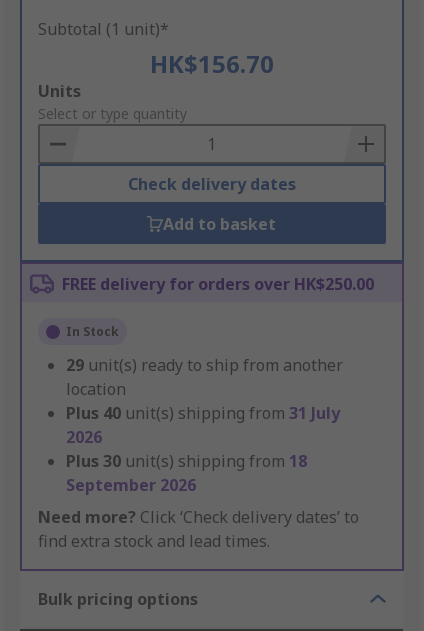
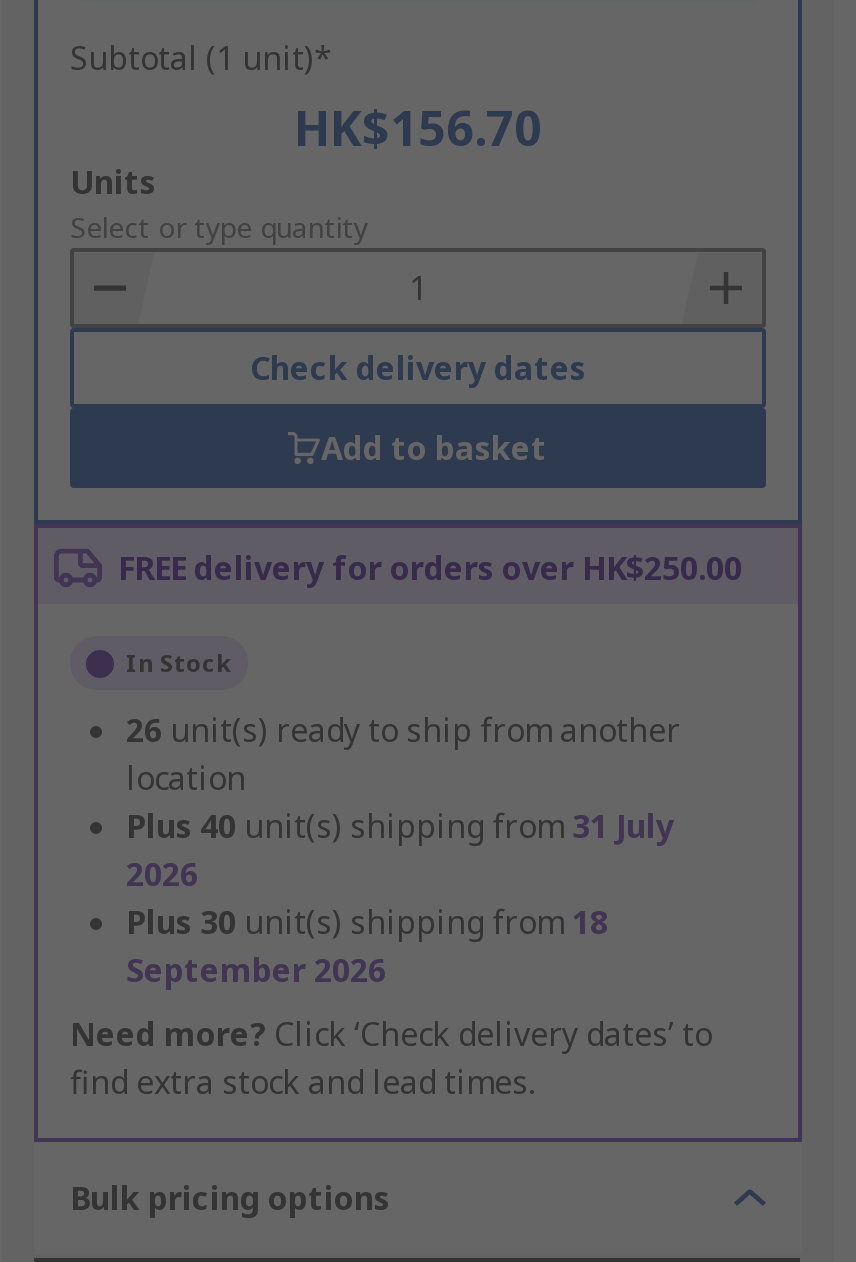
[66,354,343,376] 29 unit(s) ready to ship from another -> [126,709,680,753] 26 unit(s) ready to ship from another

